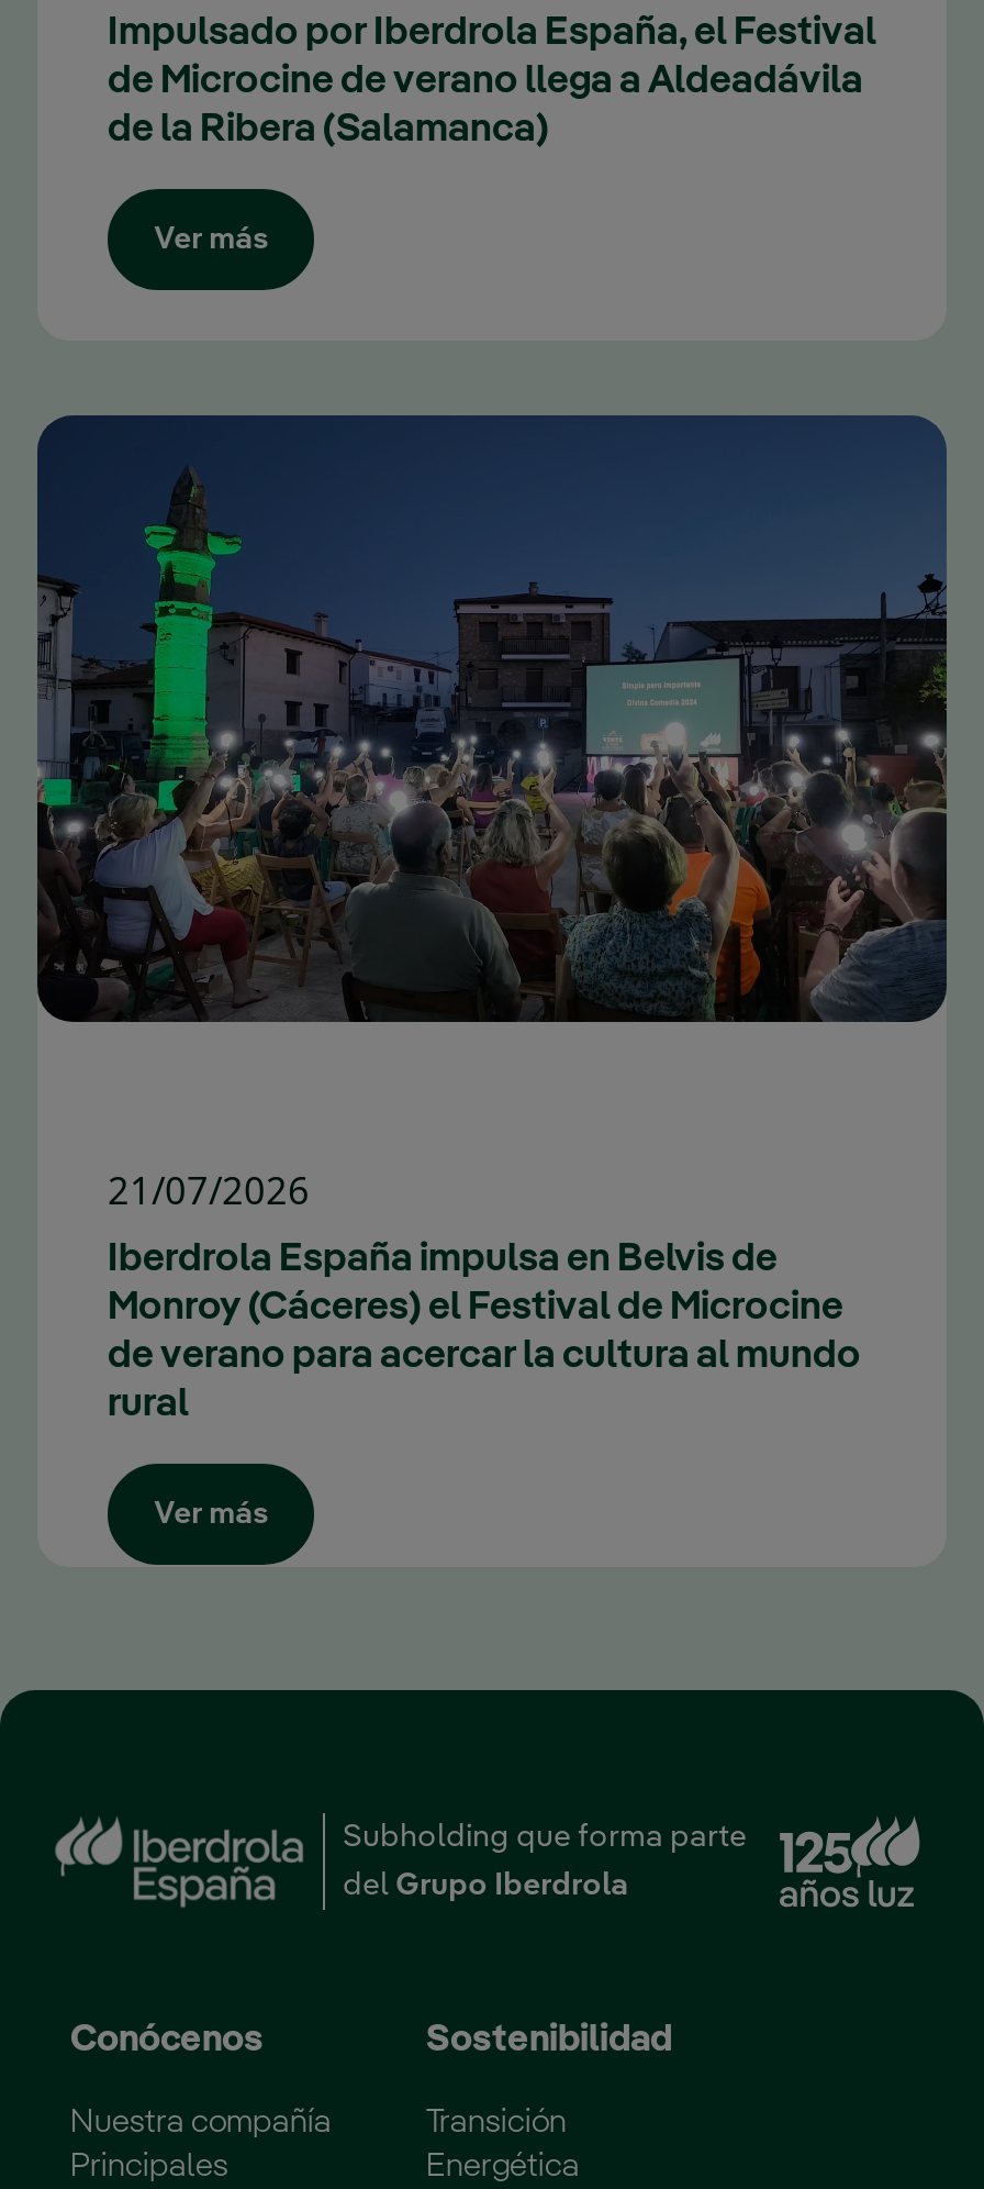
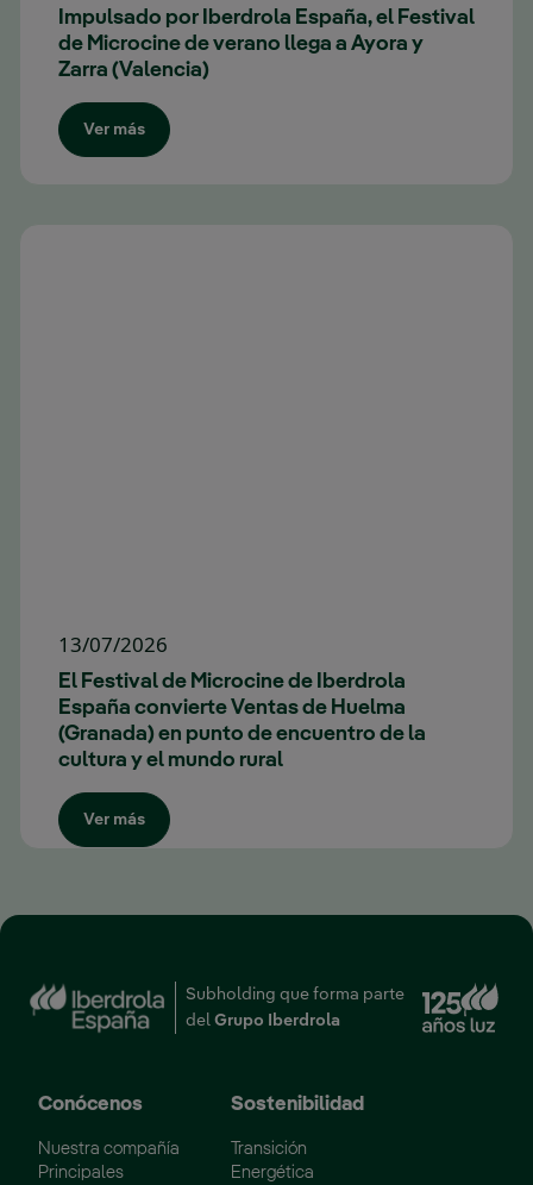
[108,62,863,150] de Microcine de verano llega a Aldeadávila | de la Ribera (Salamanca) -> [58,34,424,81] de Microcine de verano llega a Ayora y | Zarra (Valencia)
[35,413,949,1024] [image] -> none
[108,1165,310,1216] 21/07/2026 -> [58,631,168,658] 13/07/2026
[108,1240,861,1425] Iberdrola España impulsa en Belvis de | Monroy (Cáceres) el Festival de Microcine | de verano para acercar la cultura al mundo | rural -> [58,671,426,771] El Festival de Microcine de Iberdrola | España convierte Ventas de Huelma | (Granada) en punto de encuentro de la | cultura y el mundo rural

